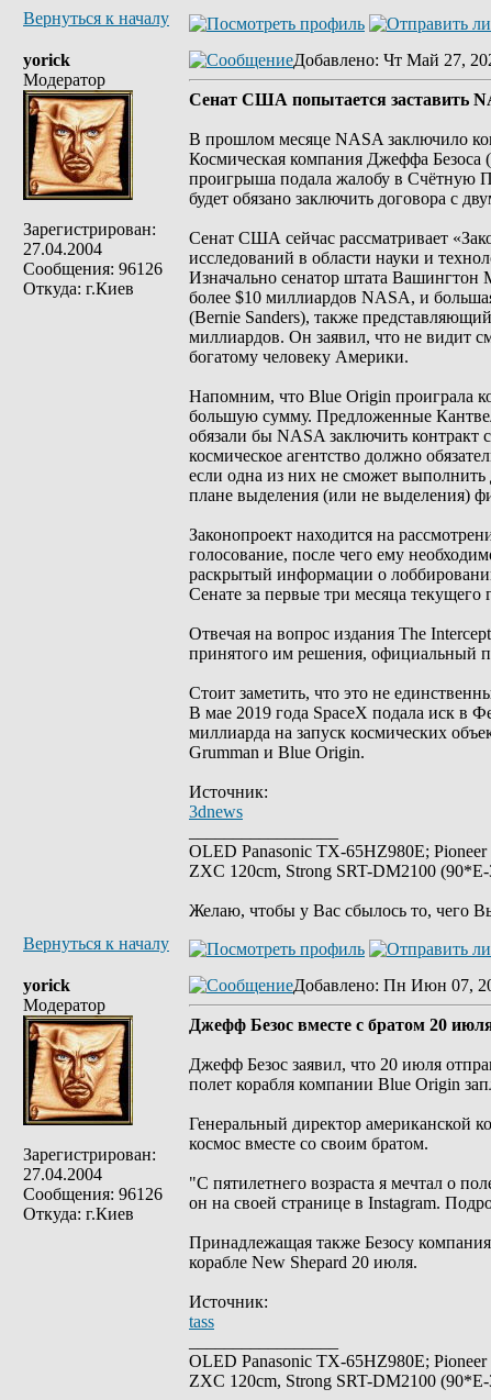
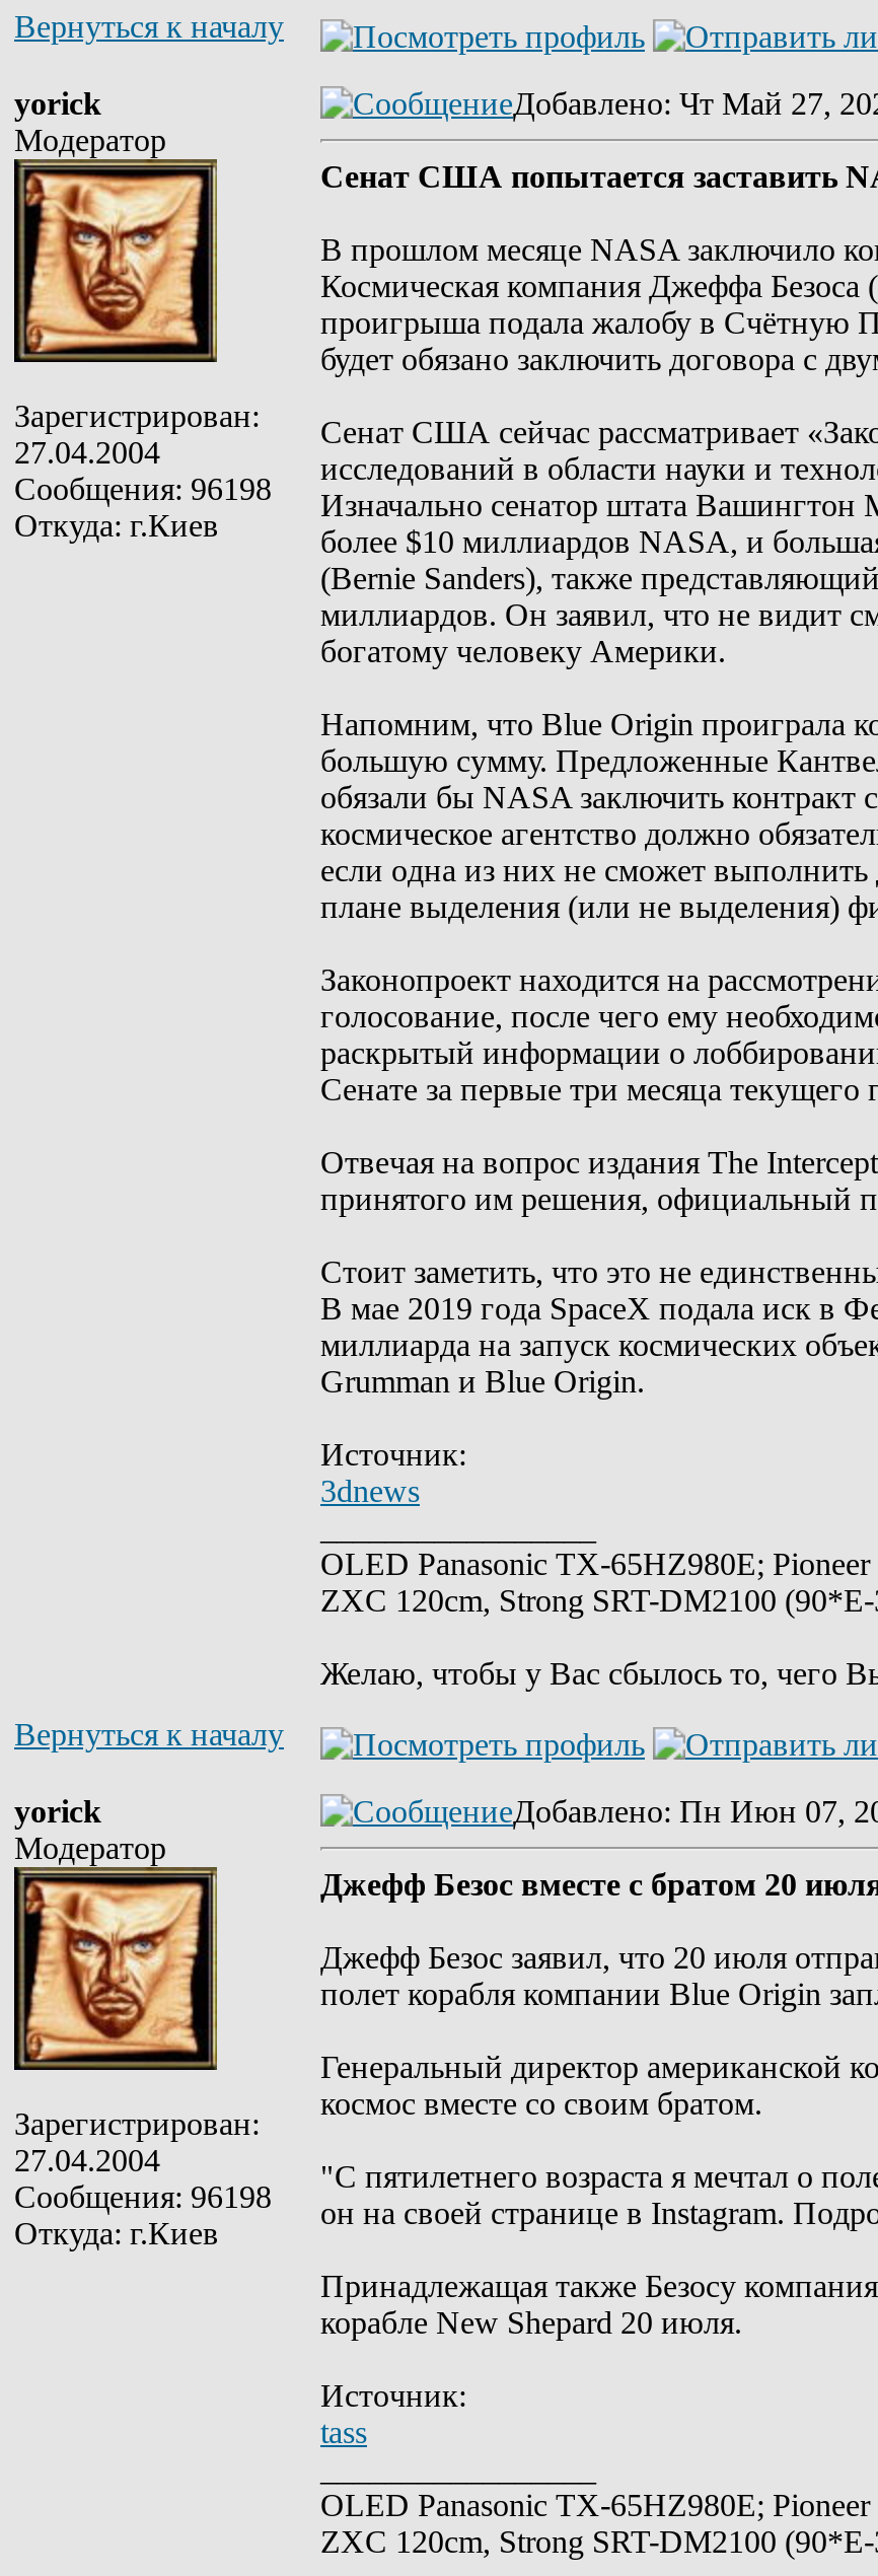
[23,259,163,278] Сообщения: 96126 -> [14,472,272,506] Сообщения: 96198
[23,1185,163,1203] Сообщения: 96126 -> [14,2179,272,2214] Сообщения: 96198

